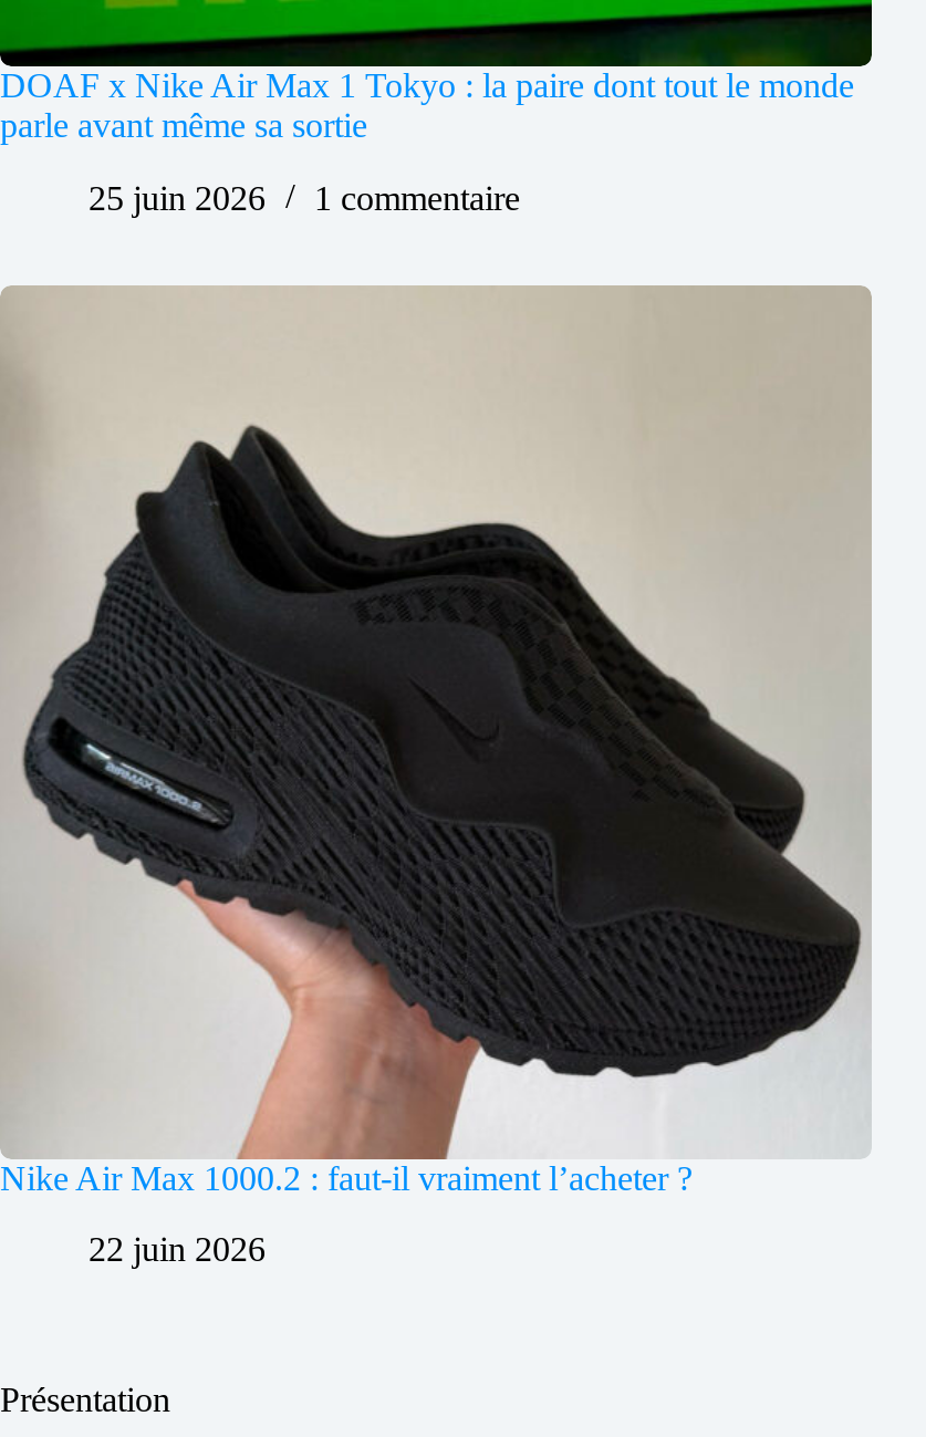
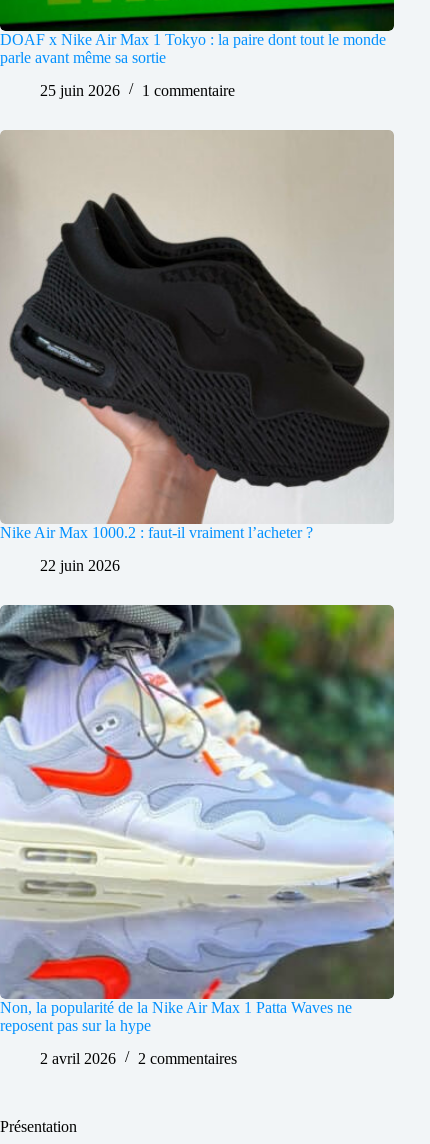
none -> [0,604,395,1067] [image] | Non, la popularité de la Nike Air Max 1 Patta Waves ne | reposent pas sur la hype | 2 avril 2026 | 2 commentaires

